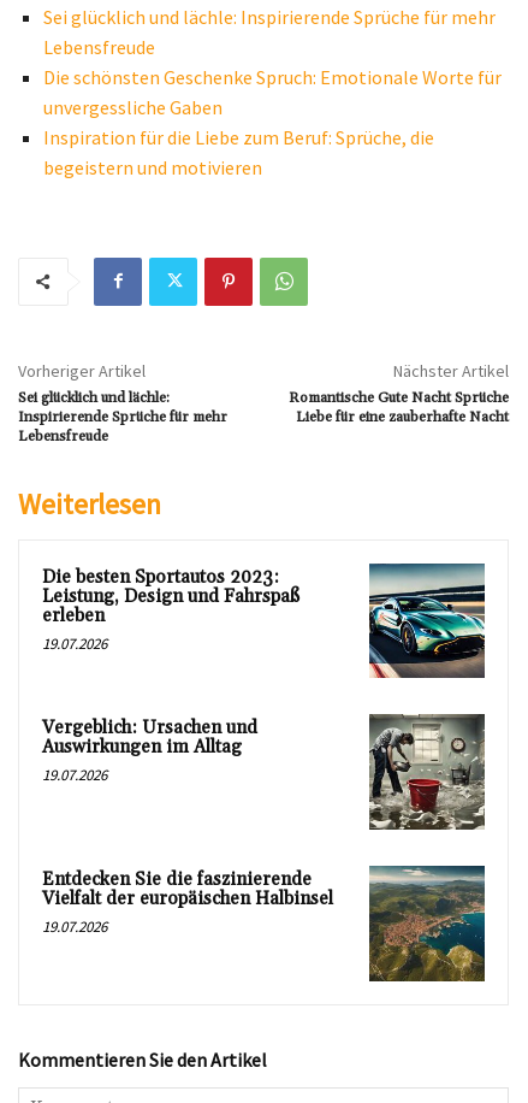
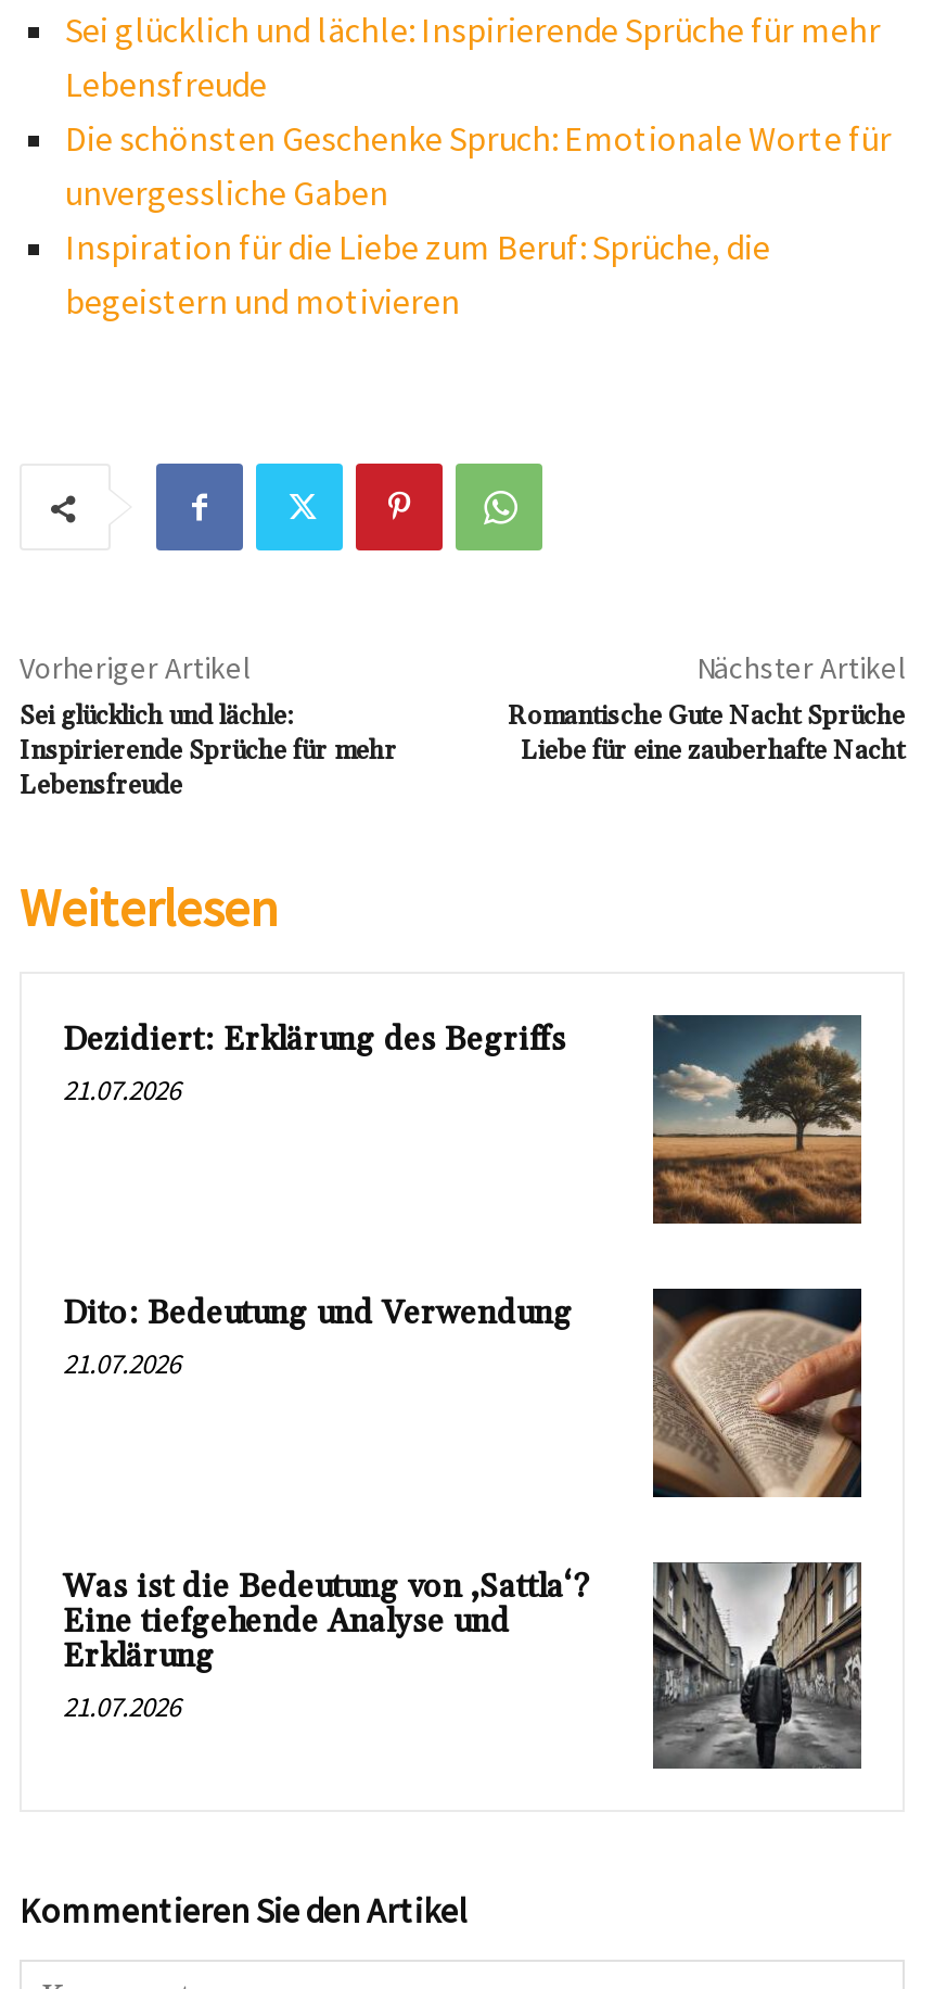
[42,565,299,653] Die besten Sportautos 2023: | Leistung, Design und Fahrspaß | erleben | 19.07.2026 -> [63,1020,566,1109] Dezidiert: Erklärung des Begriffs | 21.07.2026
[368,564,486,679] [image] -> [651,1014,863,1227] [image]
[42,717,257,785] Vergeblich: Ursachen und | Auswirkungen im Alltag | 19.07.2026 -> [63,1293,573,1382] Dito: Bedeutung und Verwendung | 21.07.2026
[369,714,486,831] [image] -> [653,1288,863,1500] [image]
[42,865,486,983] [image] | Entdecken Sie die faszinierende | Vielfalt der europäischen Halbinsel | 19.07.2026 -> [63,1561,863,1772] [image] | Was ist die Bedeutung von ‚Sattla‘? | Eine tiefgehende Analyse und | Erklärung | 21.07.2026

